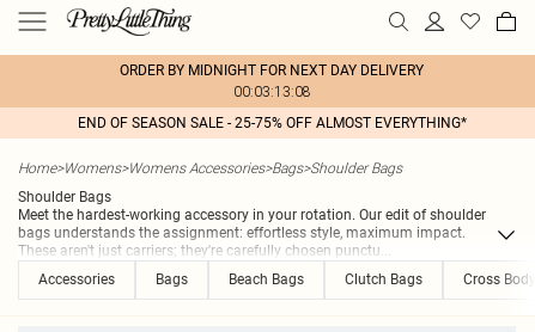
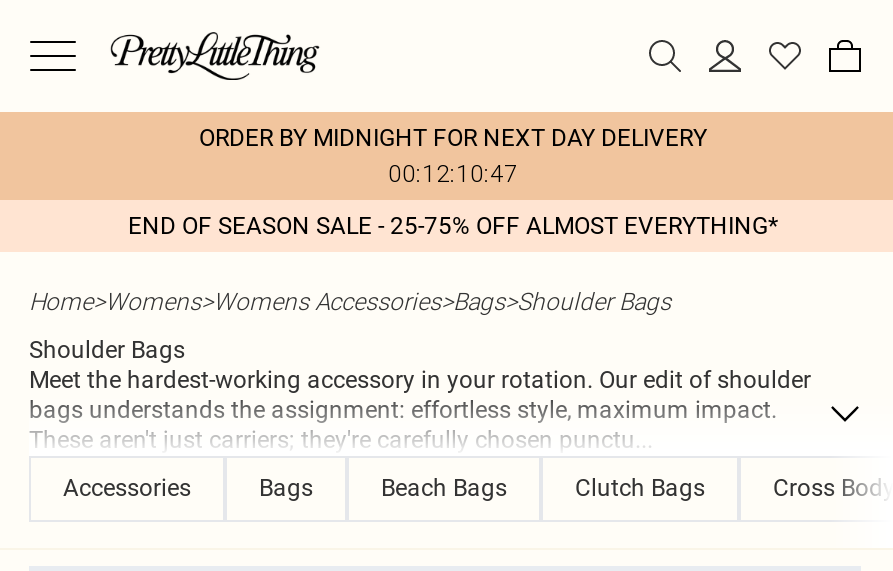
[233,82,311,100] 00:03:13:08 -> [388,158,518,188] 00:12:10:47

